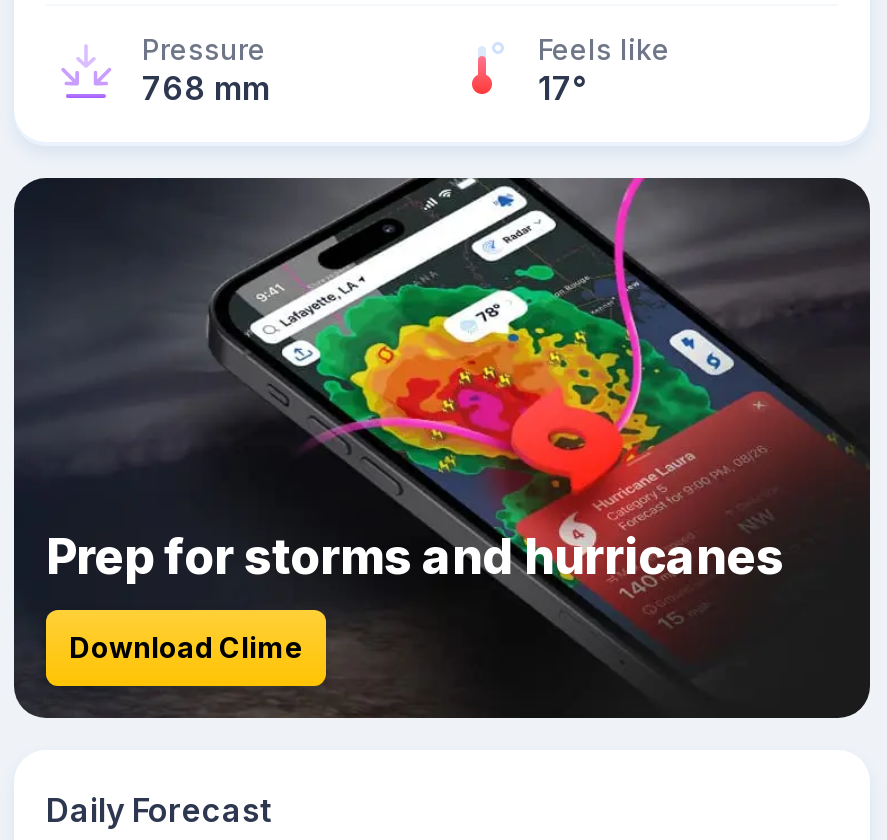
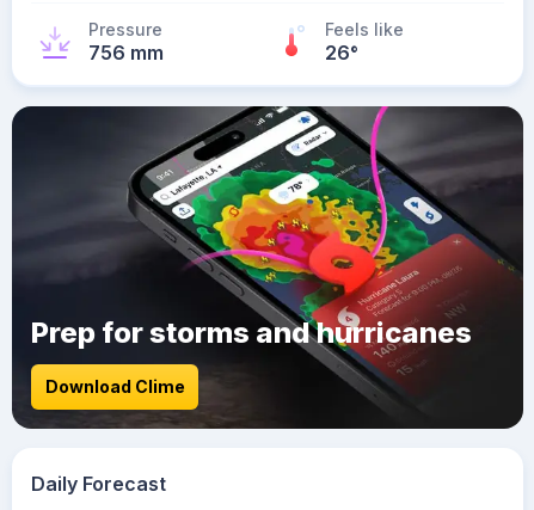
[142,68,270,108] 768 mm -> [88,41,164,64] 756 mm
[538,68,586,108] 17° -> [325,41,358,64] 26°

